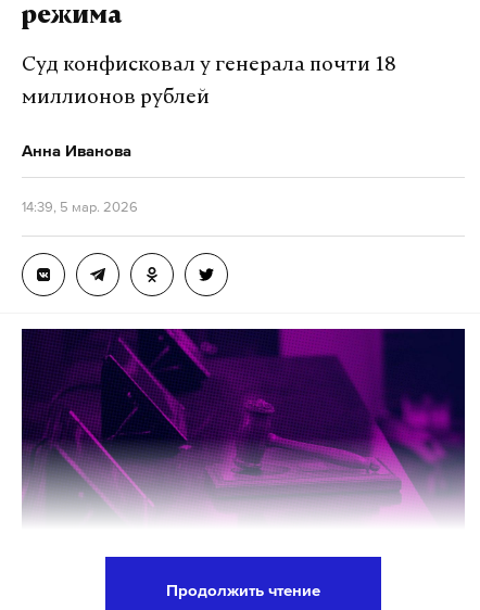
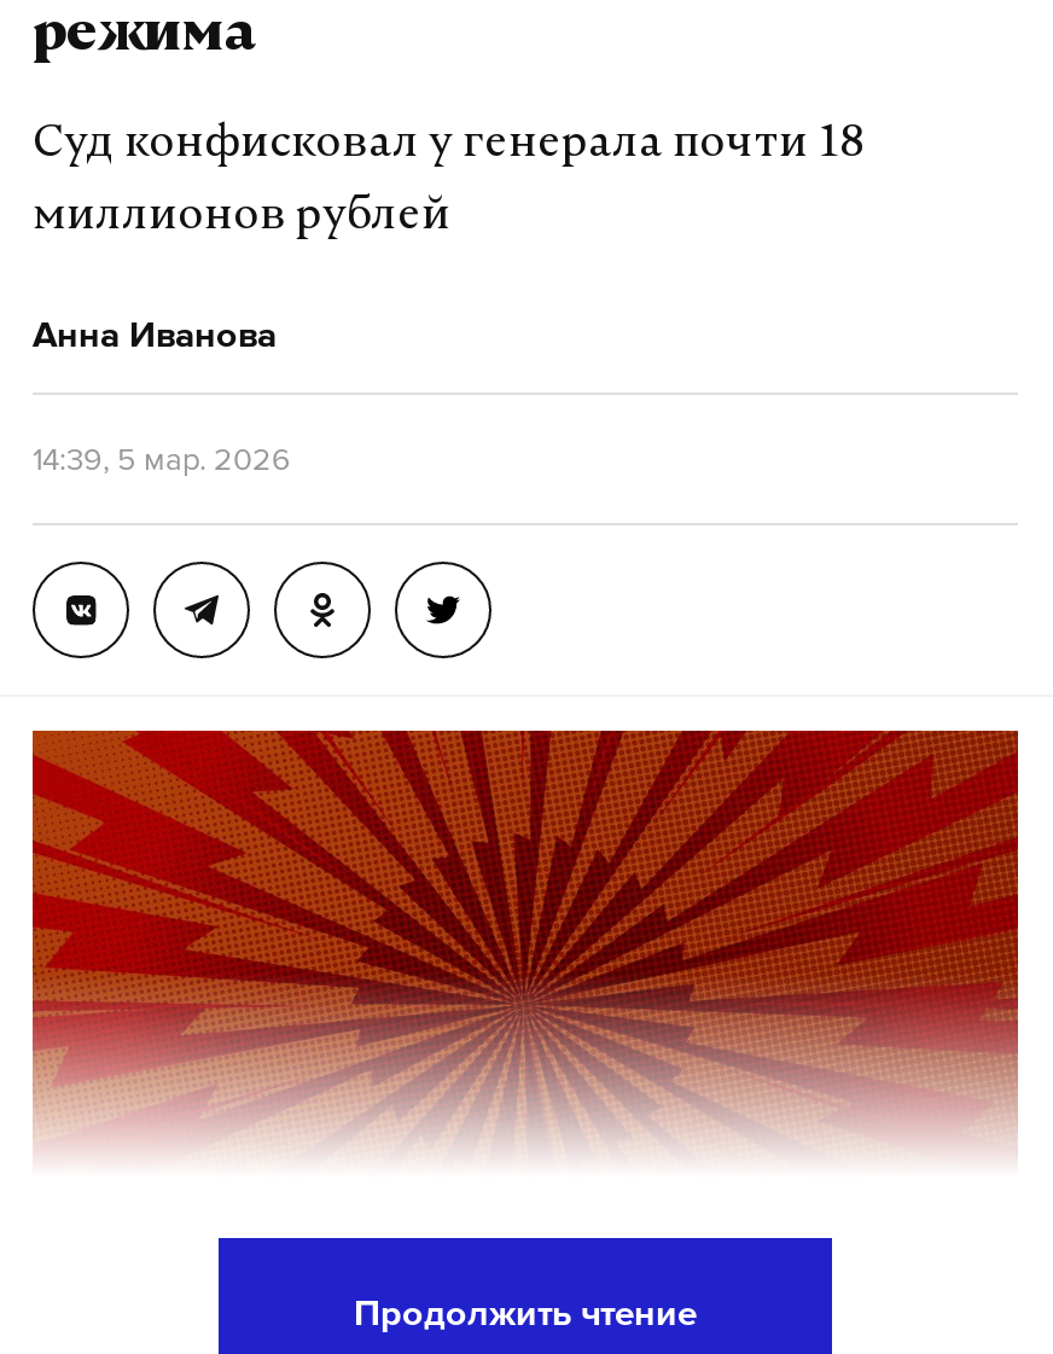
[21,328,466,511] [image] -> [30,728,1020,1137] [image]

